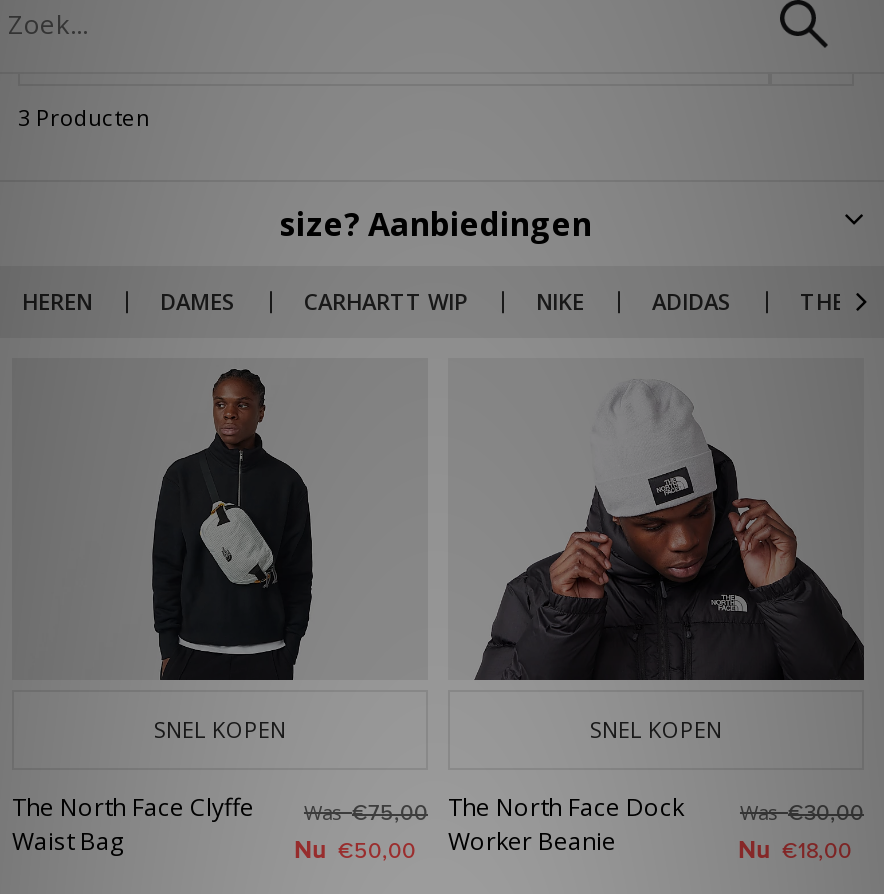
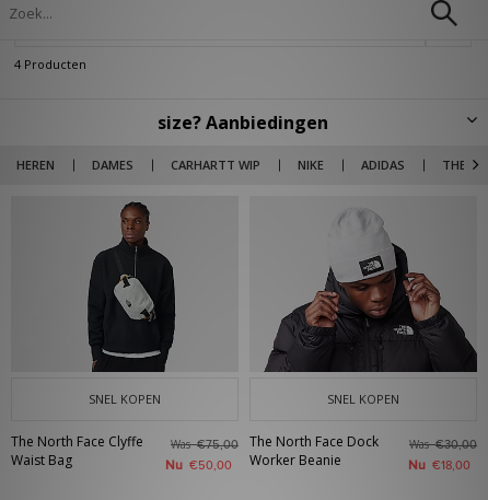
[18,102,150,132] 3 Producten -> [14,56,86,72] 4 Producten

